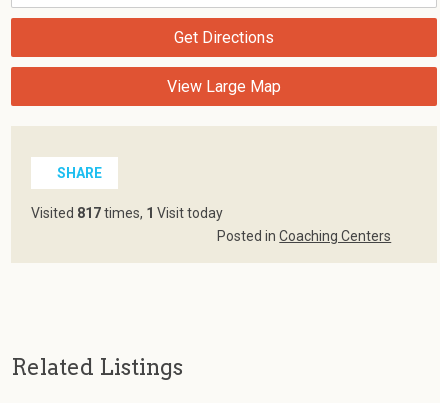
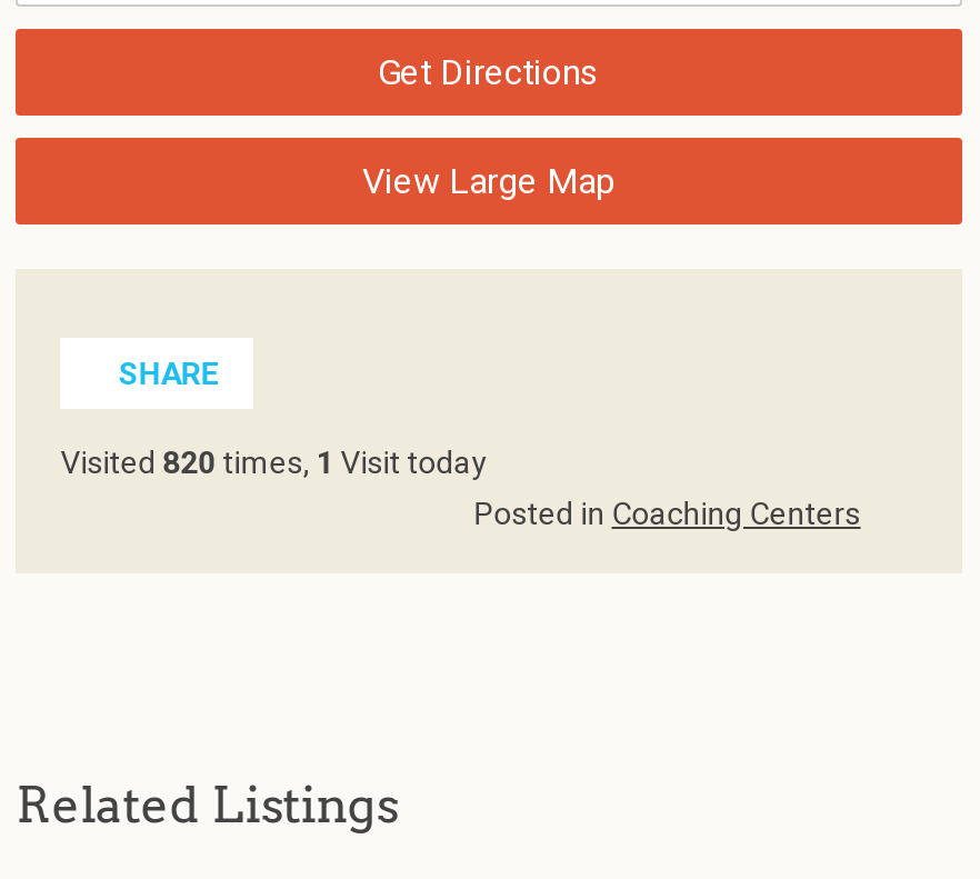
[31,205,223,221] Visited 817 times, 1 Visit today -> [60,444,487,480] Visited 820 times, 1 Visit today

